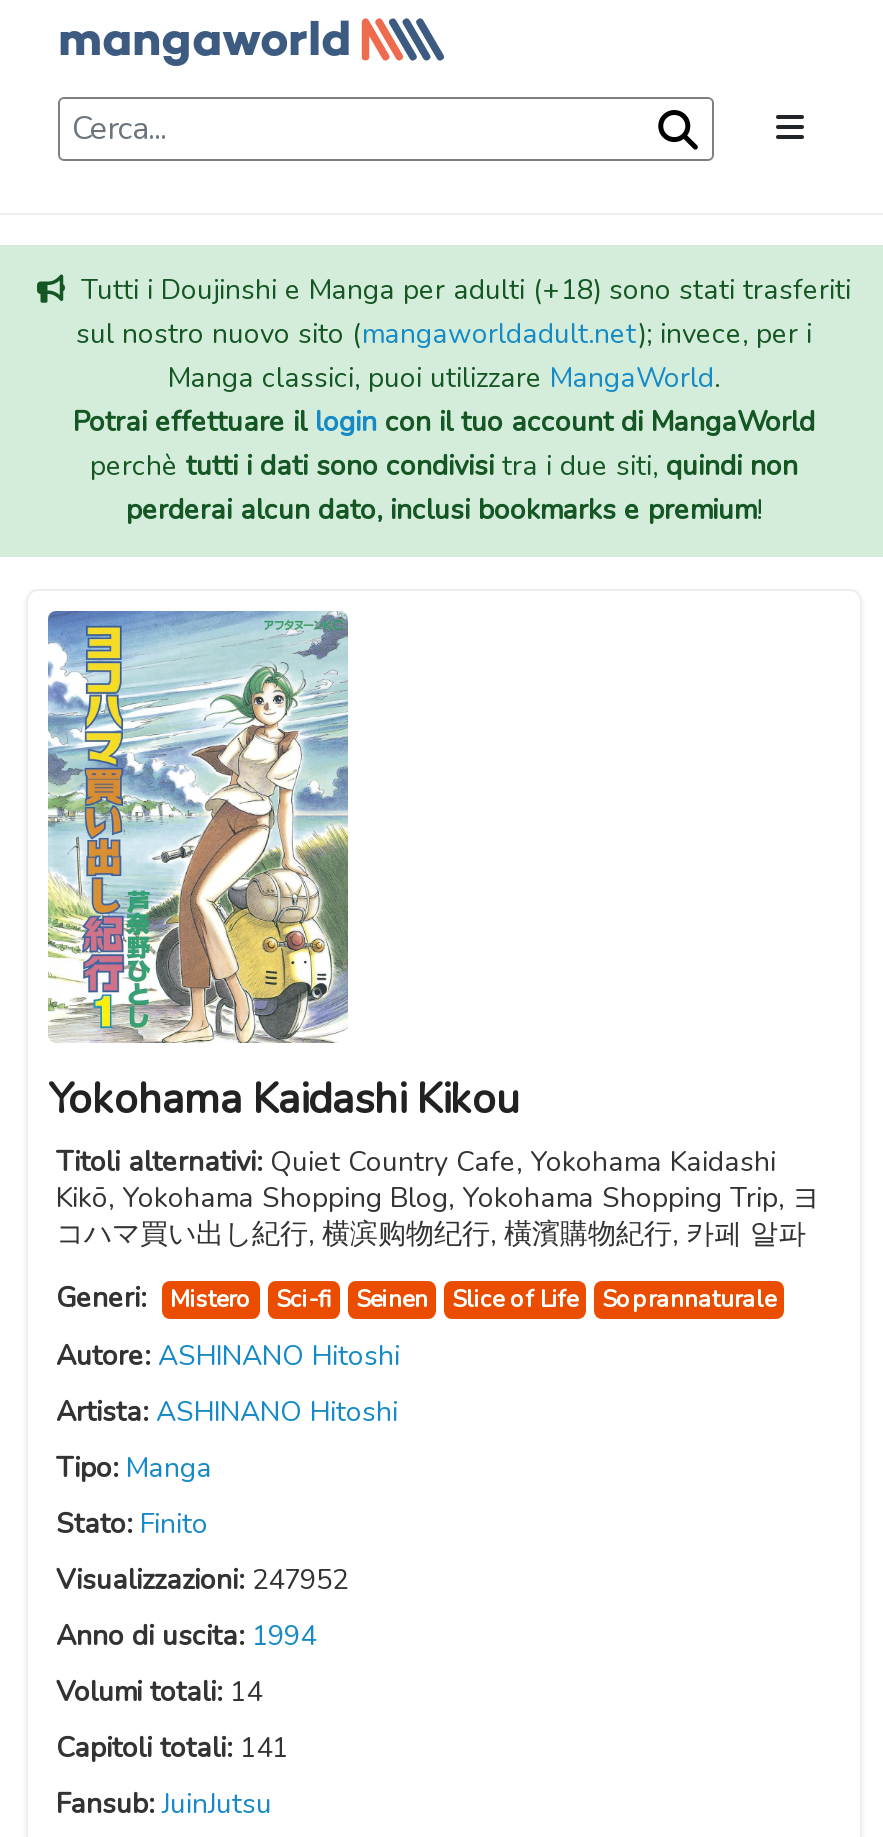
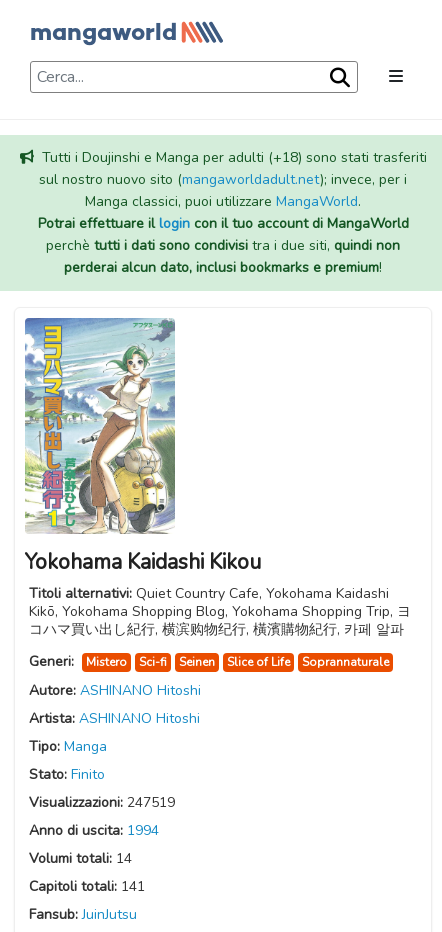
[56,1561,348,1599] Visualizzazioni: 247952 -> [29,793,175,812] Visualizzazioni: 247519

